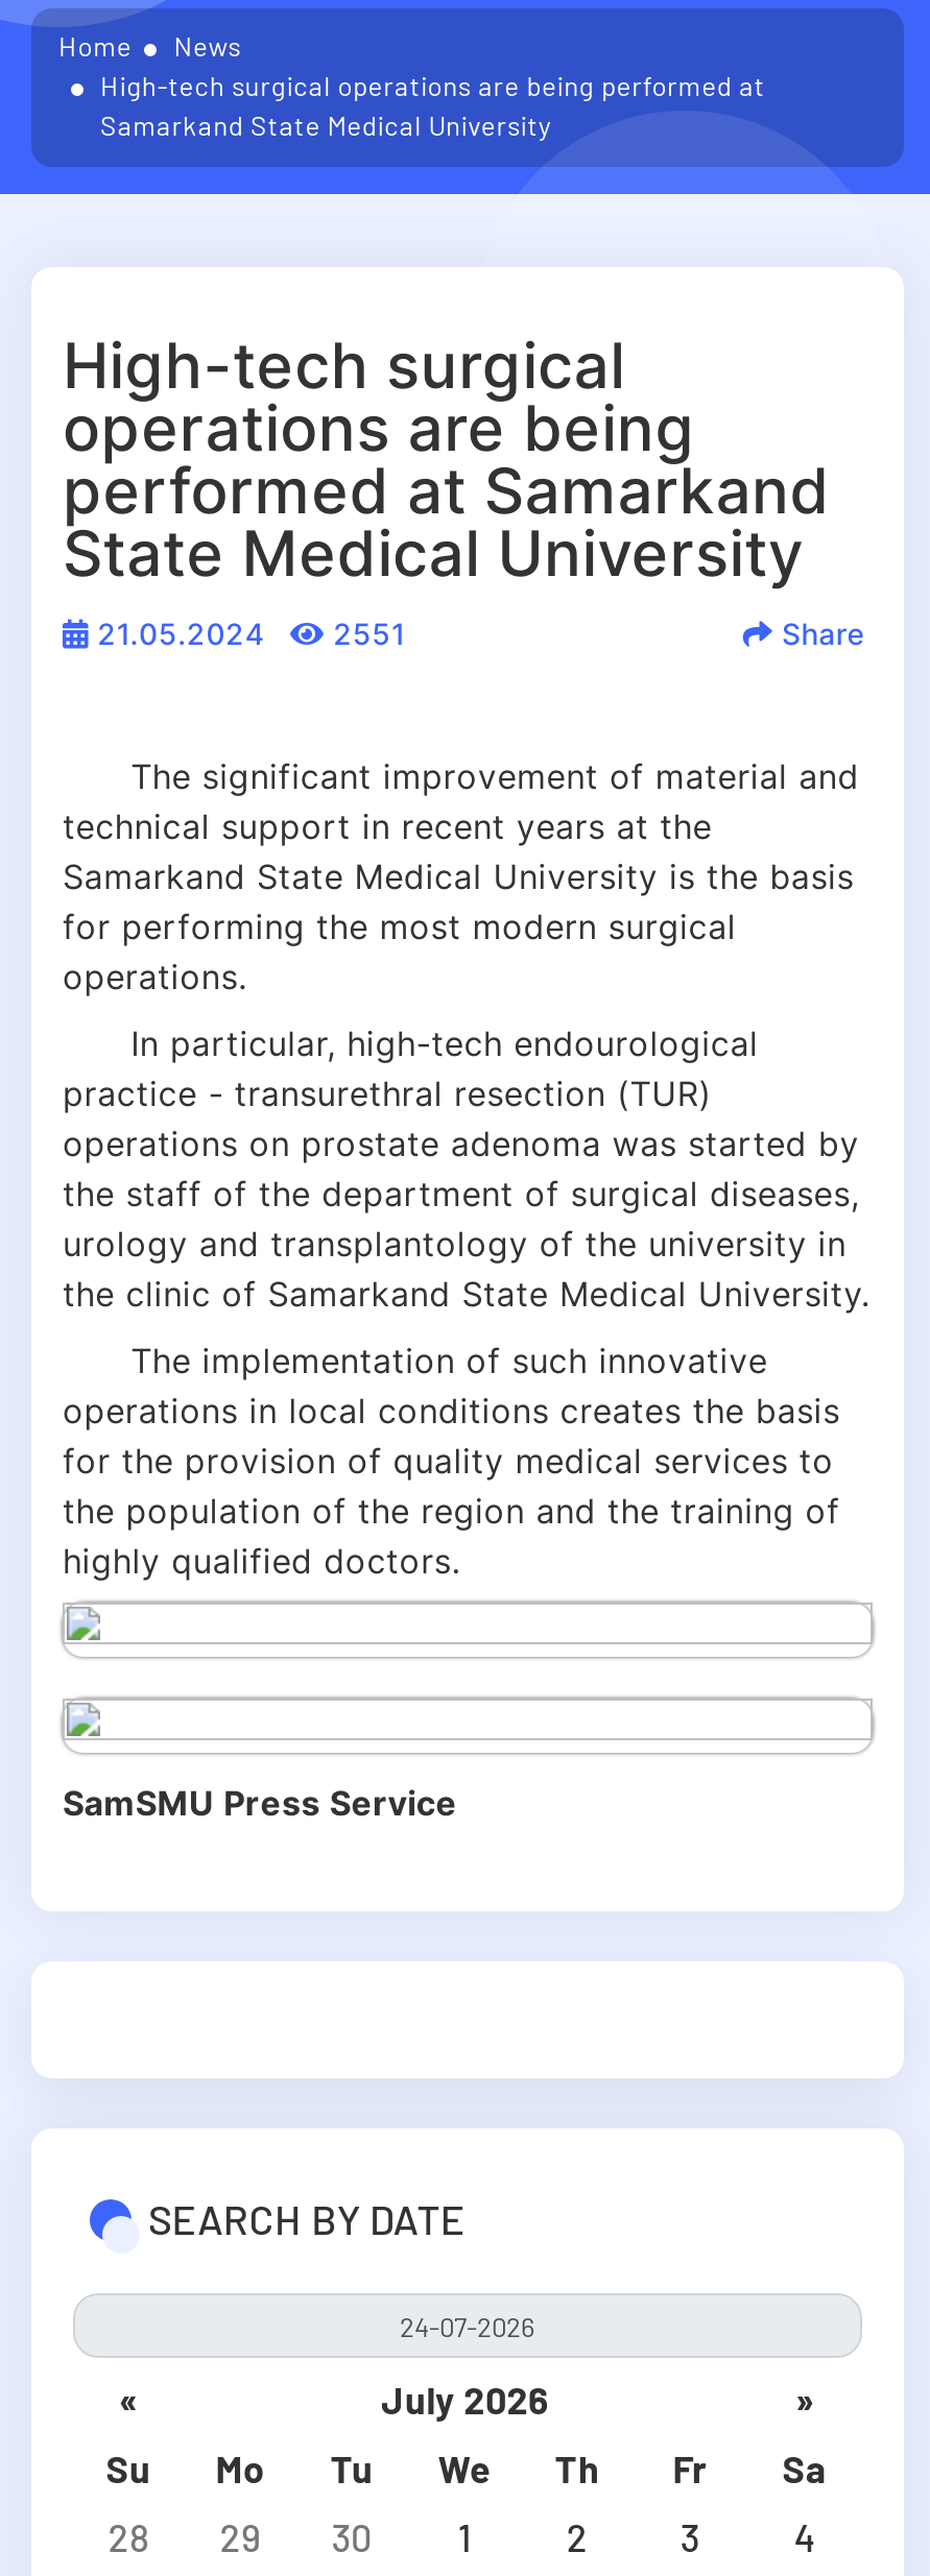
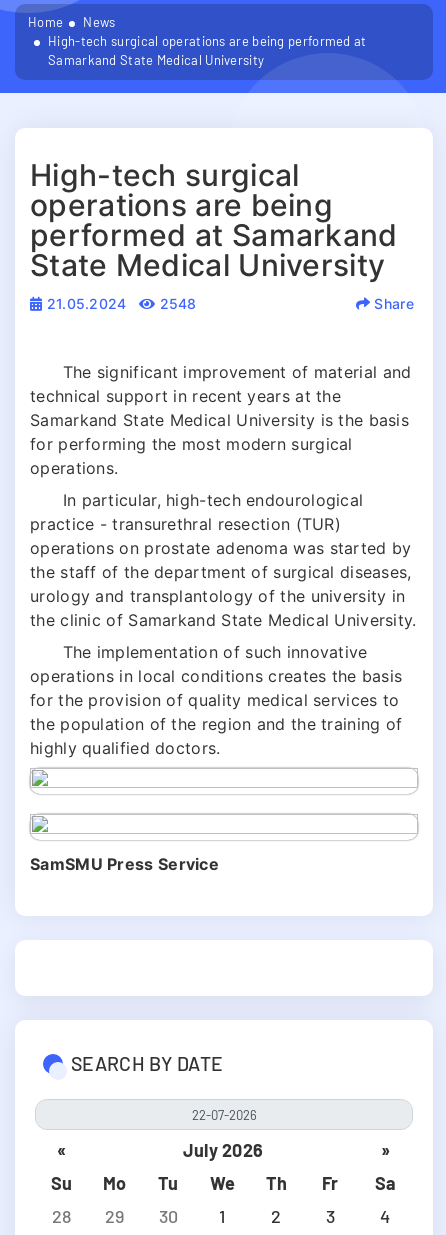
[97,616,407,651] 21.05.2024 2551 -> [47,295,197,312] 21.05.2024 2548

